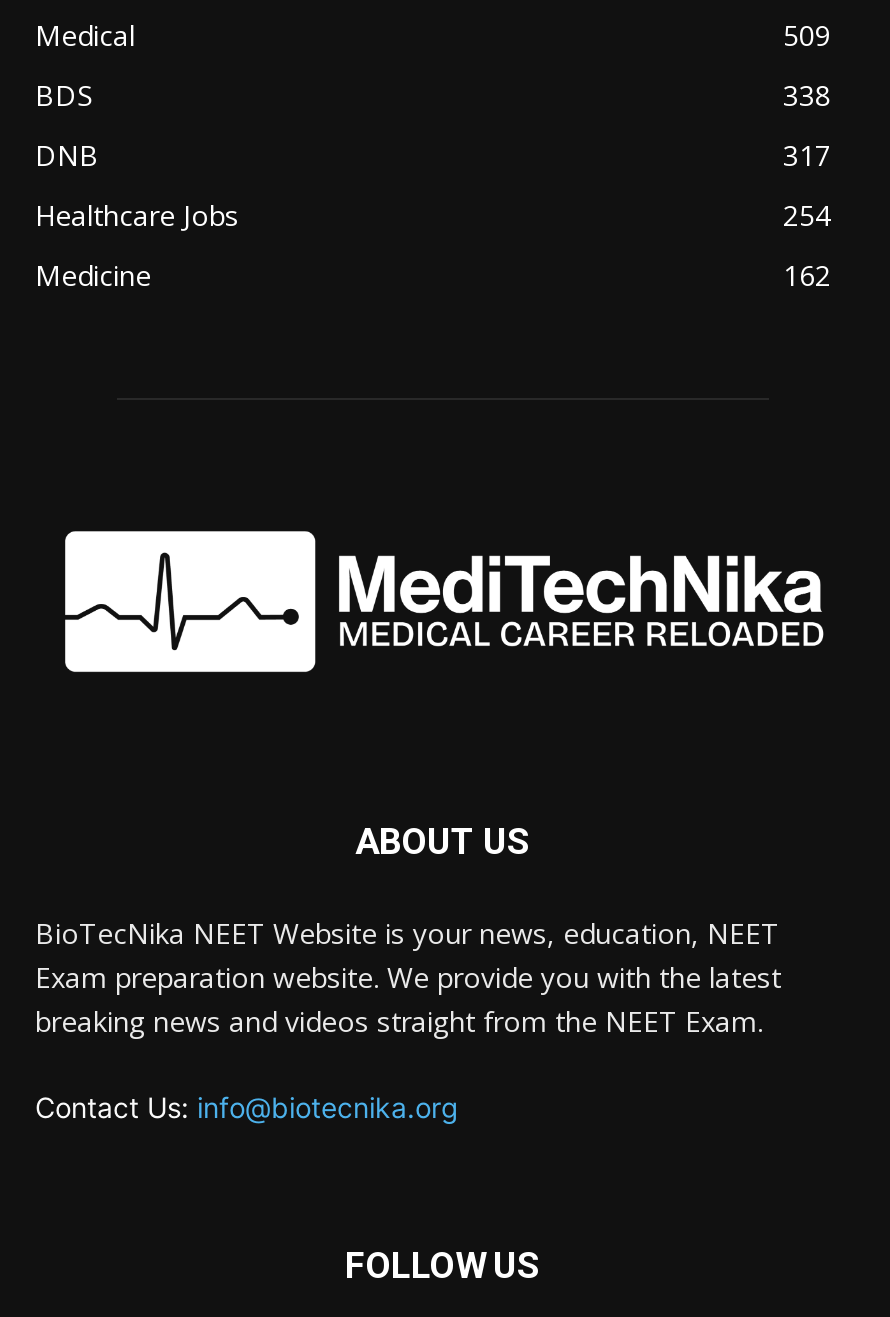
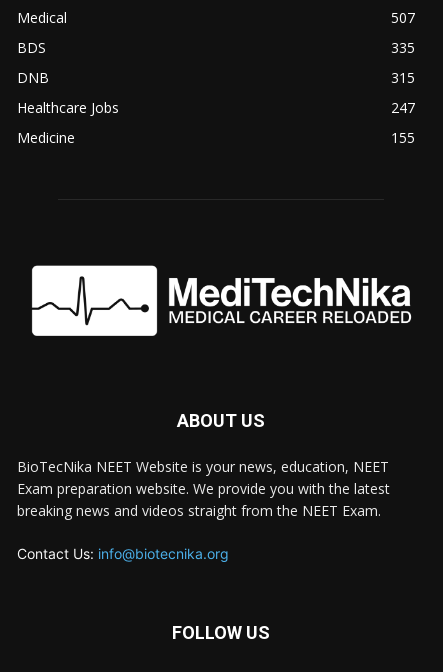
[783,15,831,53] 509 -> [391,8,415,27] 507
[783,75,831,113] 338 -> [391,38,415,57] 335
[783,135,831,173] 317 -> [391,68,415,87] 315
[783,195,831,233] 254 -> [391,98,415,117] 247
[783,255,831,293] 162 -> [391,128,415,147] 155

